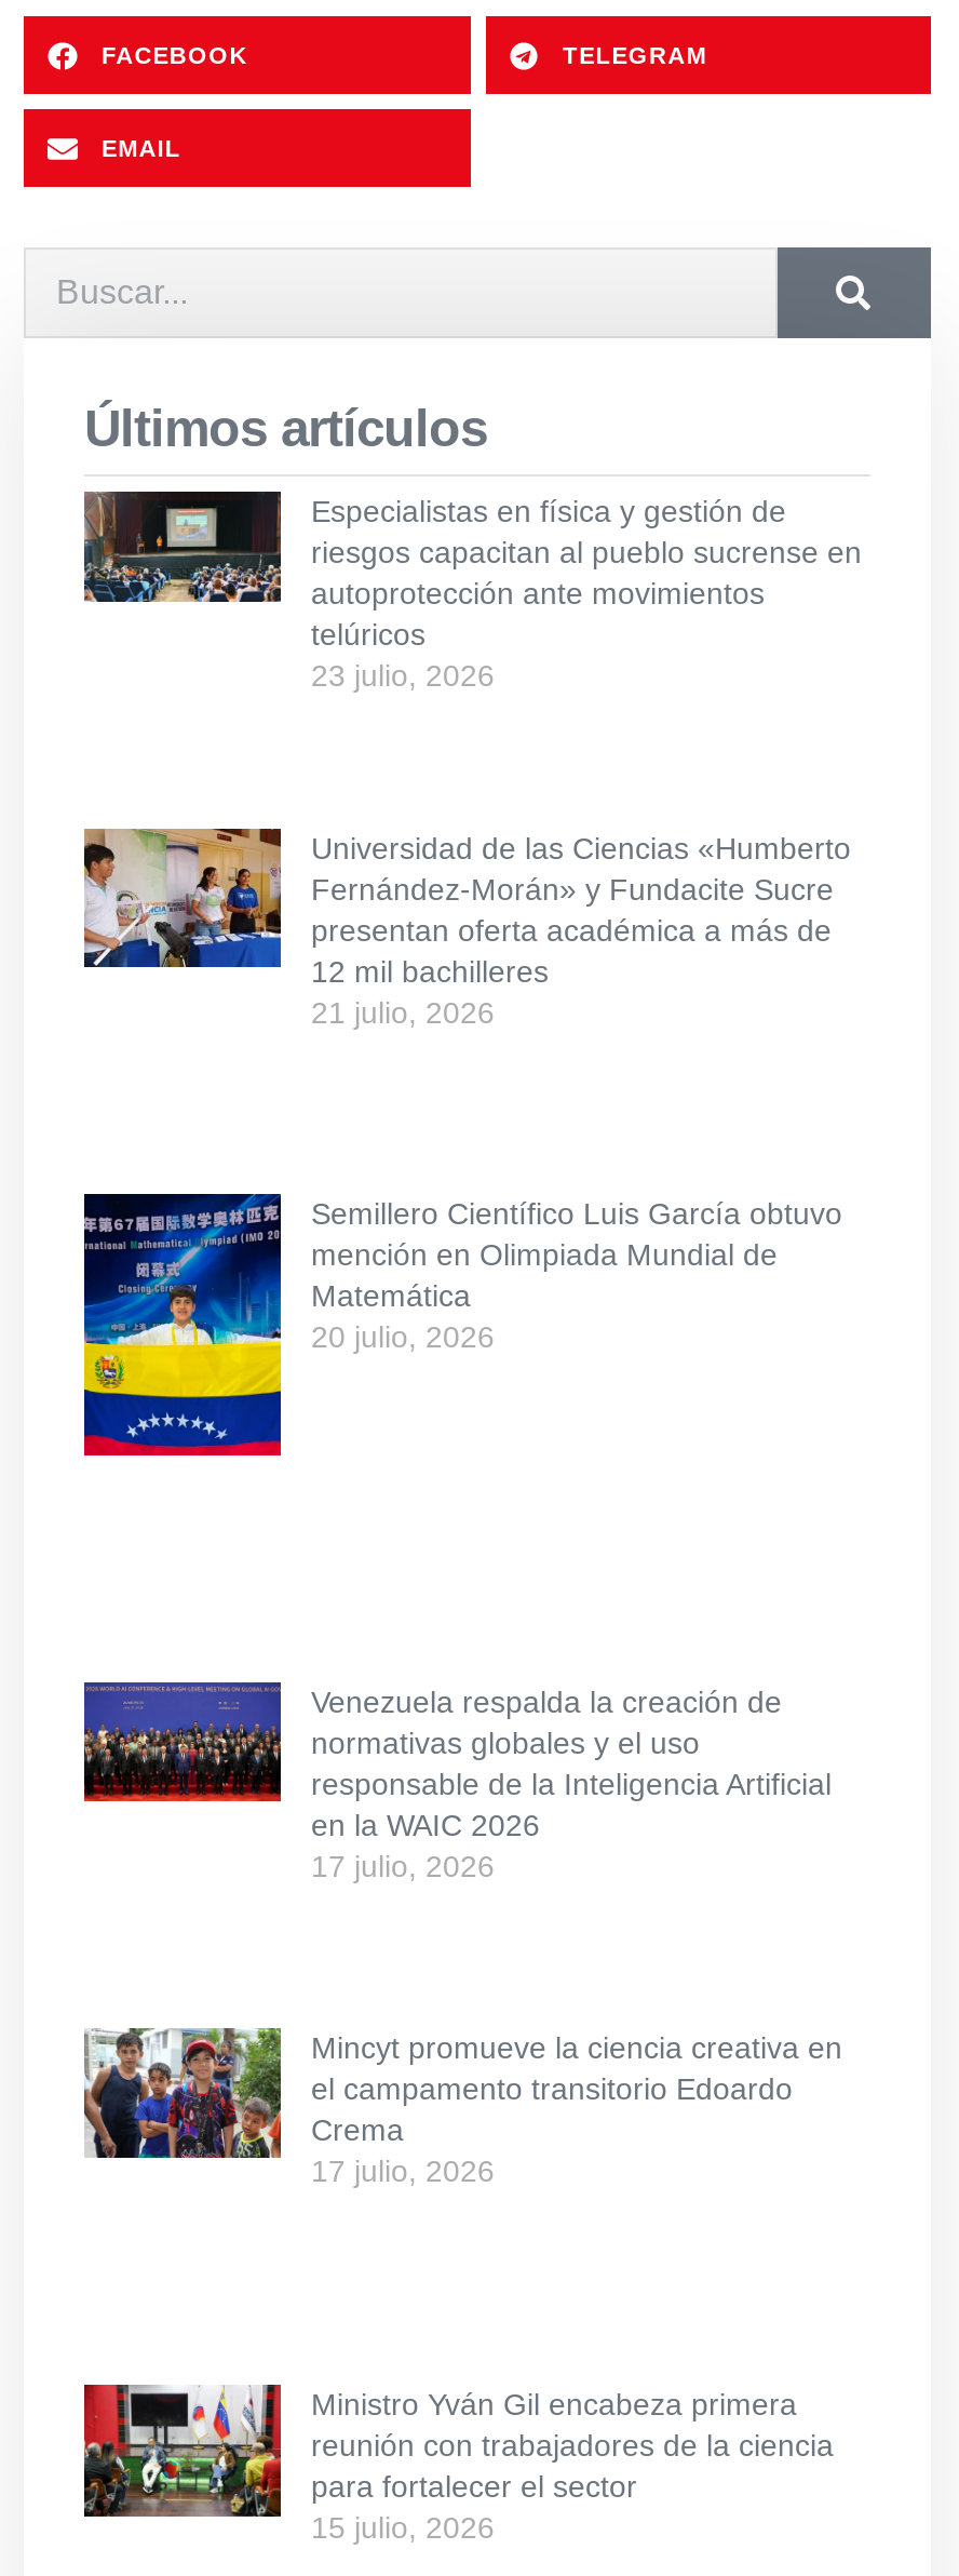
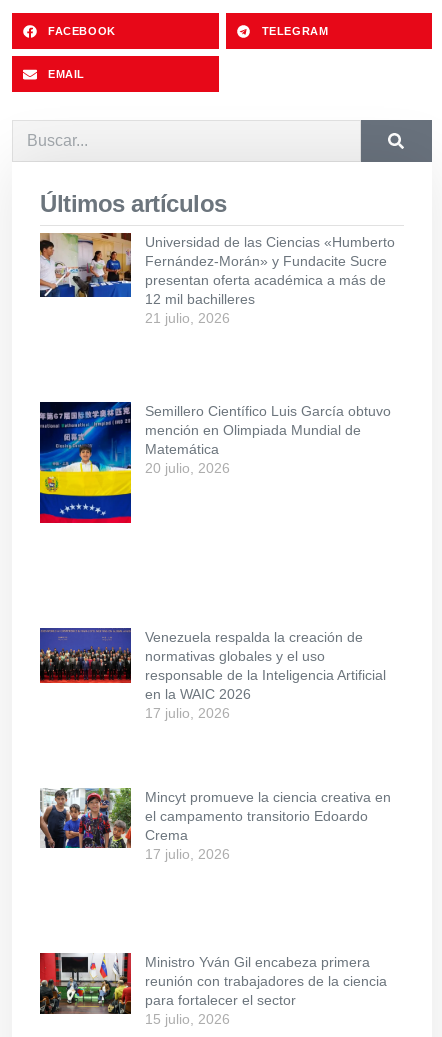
[82,489,862,693] [image] | Especialistas en física y gestión de | riesgos capacitan al pueblo sucrense en | autoprotección ante movimientos | telúricos | 23 julio, 2026 -> none

